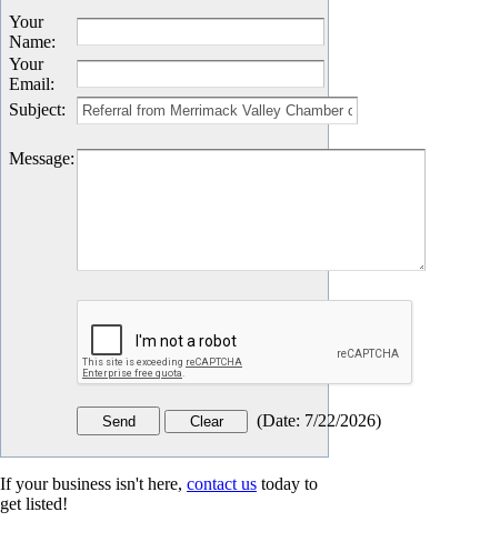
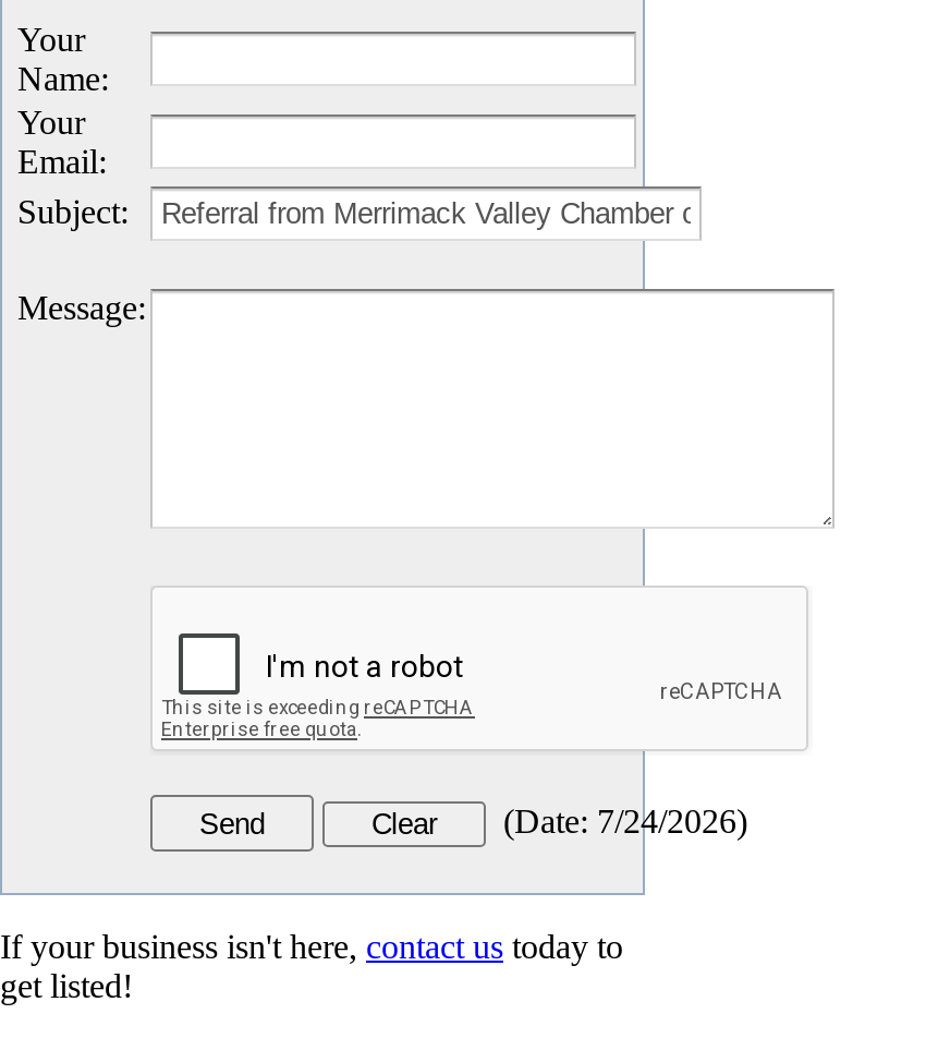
[248,411,381,430] (Date: 7/22/2026) -> [486,803,747,840] (Date: 7/24/2026)

